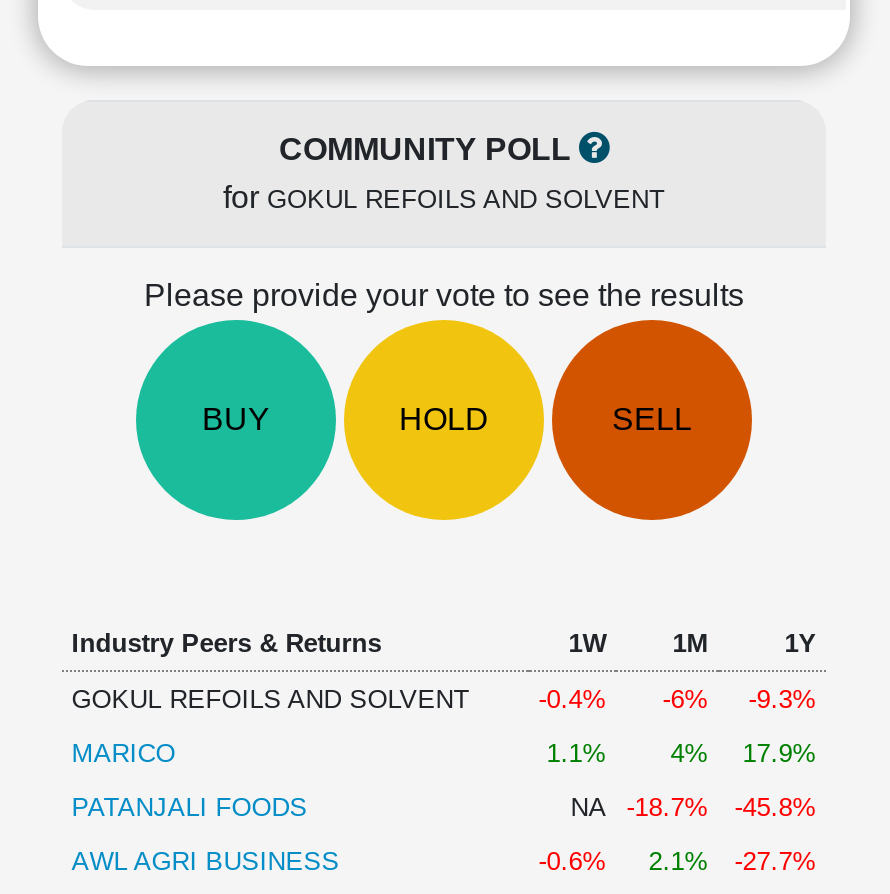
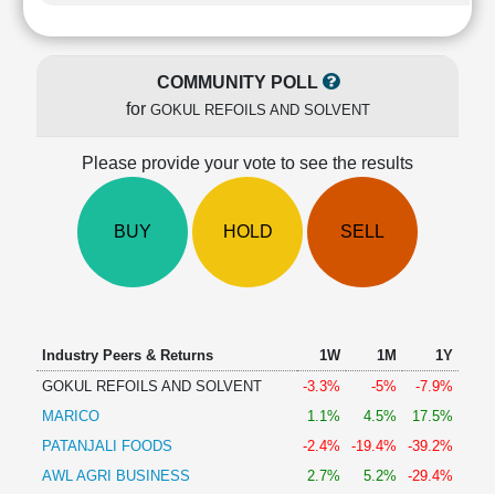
[538,684,606,714] -0.4% -> [303,378,341,395] -3.3%
[662,684,708,714] -6% -> [371,378,397,395] -5%
[748,684,816,714] -9.3% -> [416,378,453,395] -7.9%
[670,738,708,768] 4% -> [364,408,397,424] 4.5%
[742,738,816,768] 17.9% -> [412,408,453,424] 17.5%
[570,792,816,822] NA | -18.7% | -45.8% -> [303,438,453,454] -2.4% | -19.4% | -39.2%
[538,846,606,876] -0.6% -> [307,467,341,484] 2.7%
[648,846,708,876] 2.1% -> [364,467,397,484] 5.2%
[734,846,816,876] -27.7% -> [408,467,453,484] -29.4%

